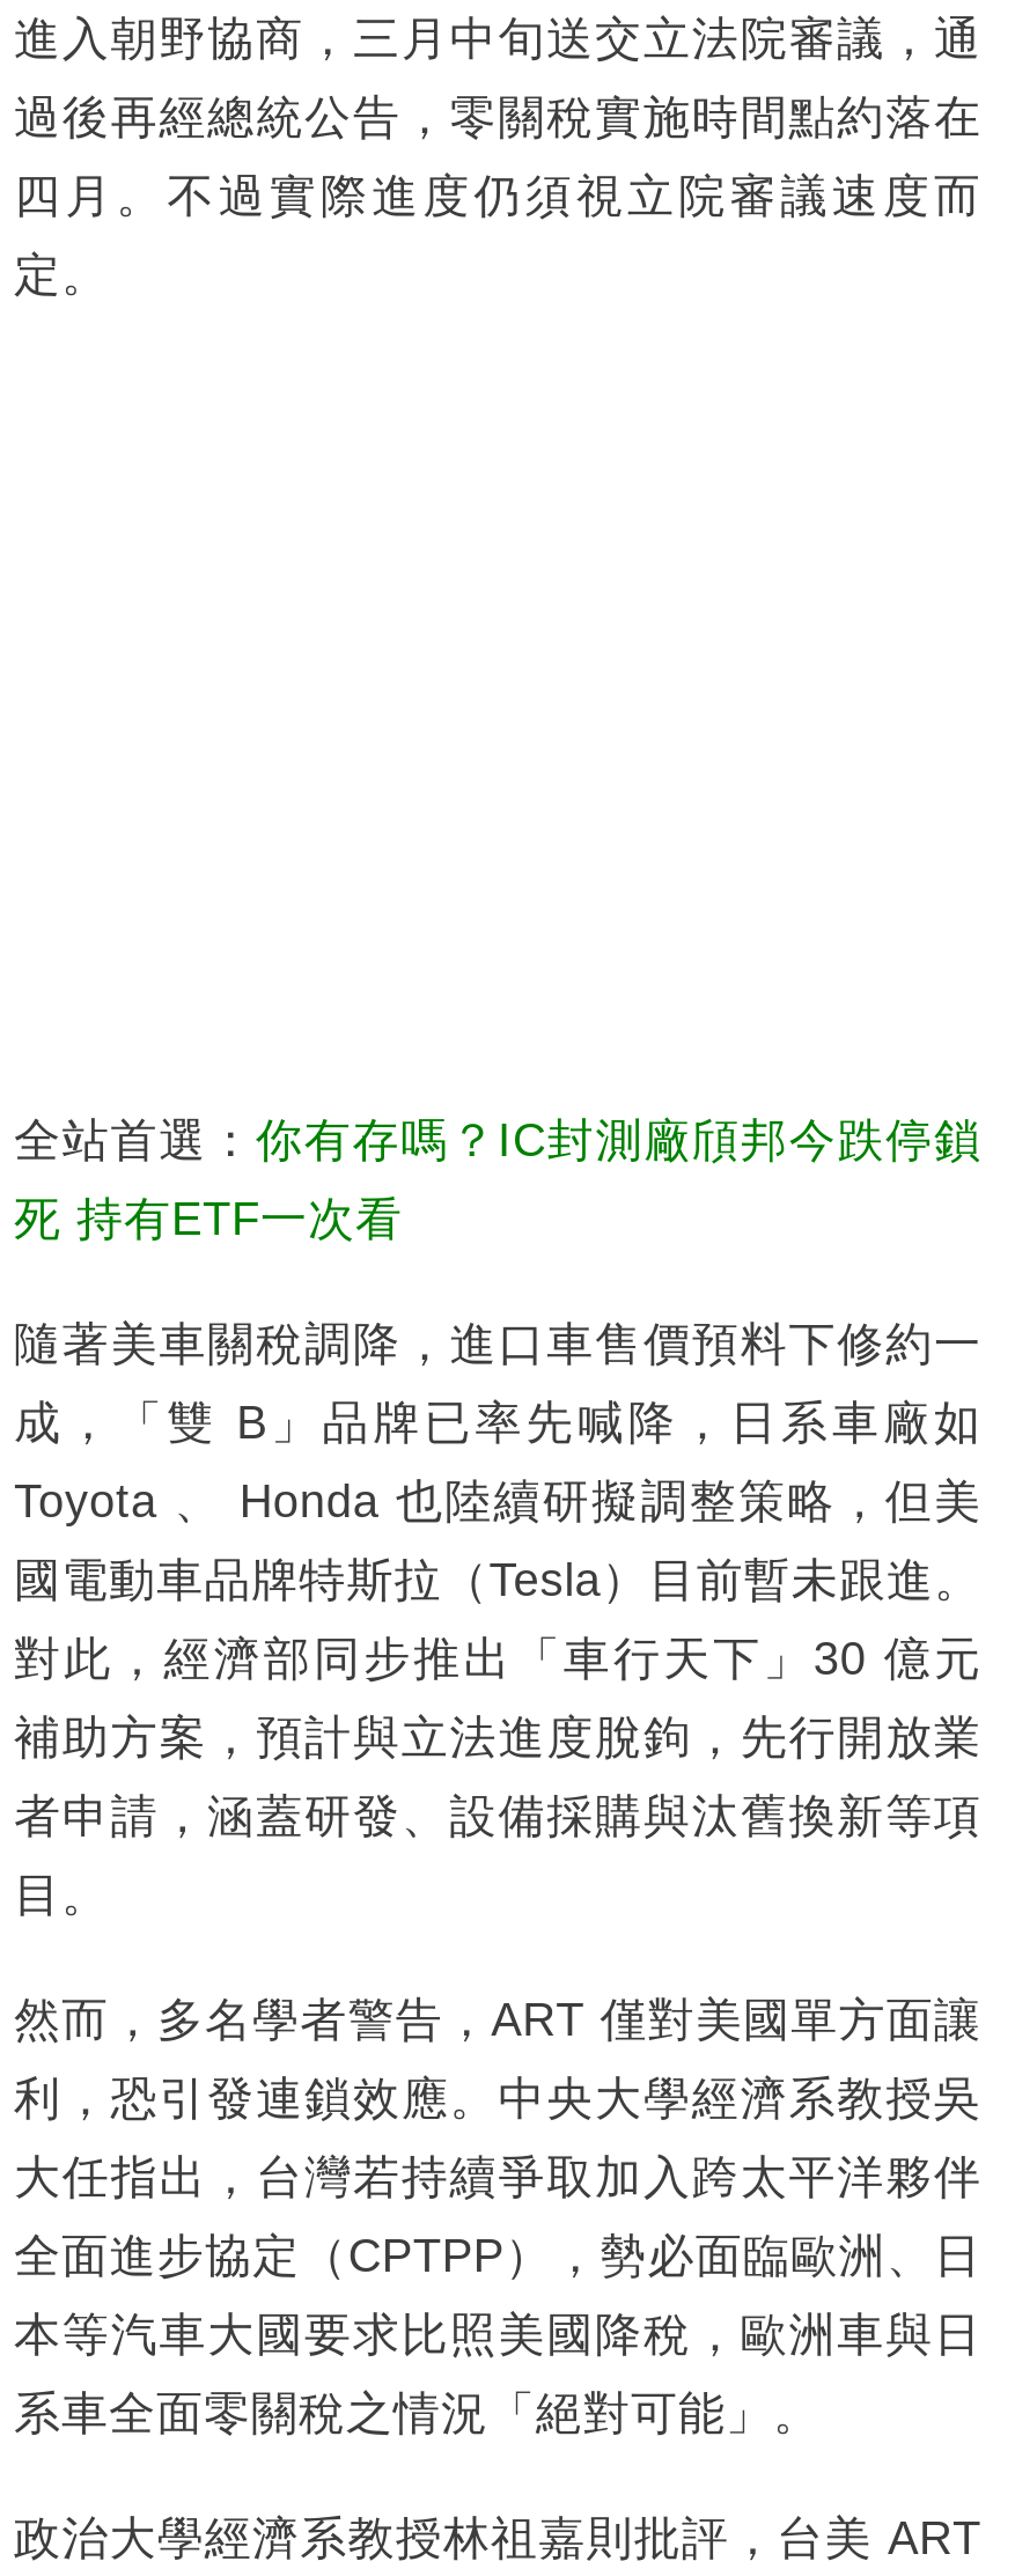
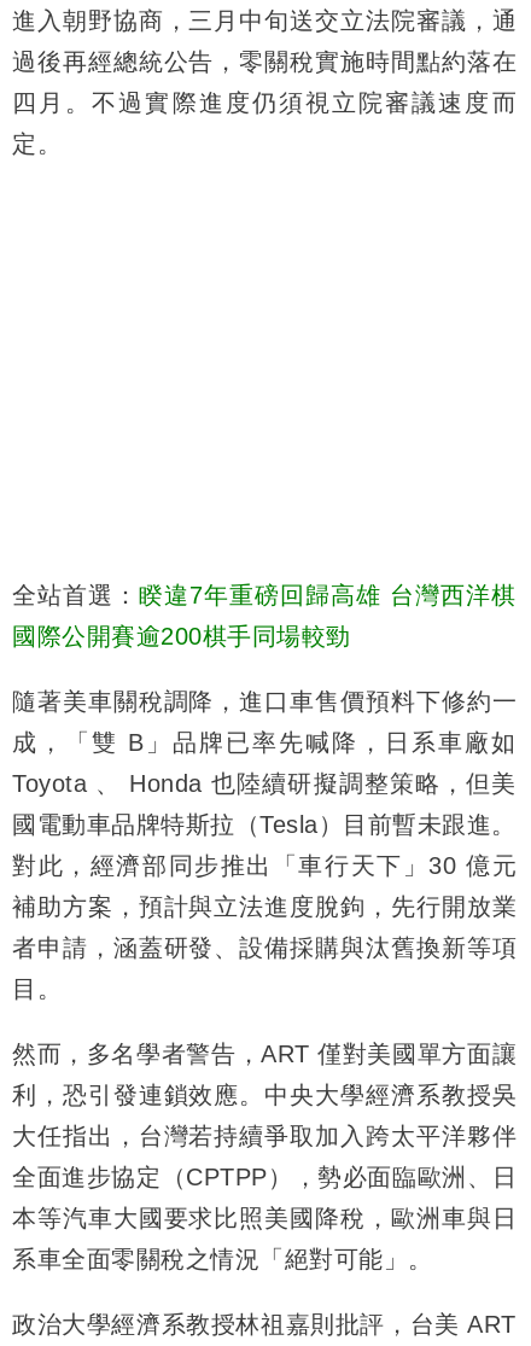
[14,1114,981,1165] 全站首選：你有存嗎？IC封測廠頎邦今跌停鎖 -> [12,581,517,608] 全站首選：睽違7年重磅回歸高雄 台灣西洋棋
[14,1192,403,1243] 死 持有ETF一次看 -> [12,623,351,649] 國際公開賽逾200棋手同場較勁

